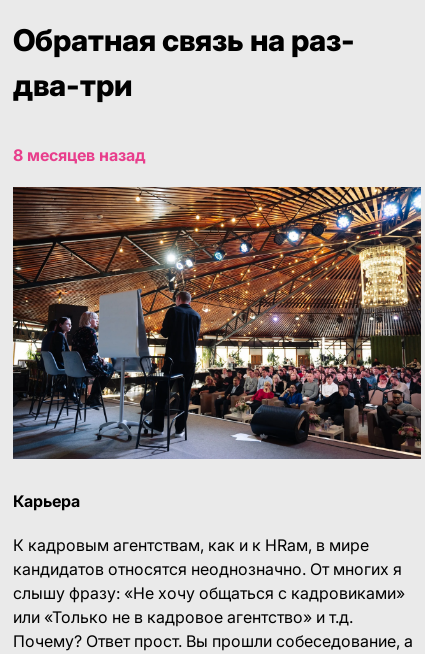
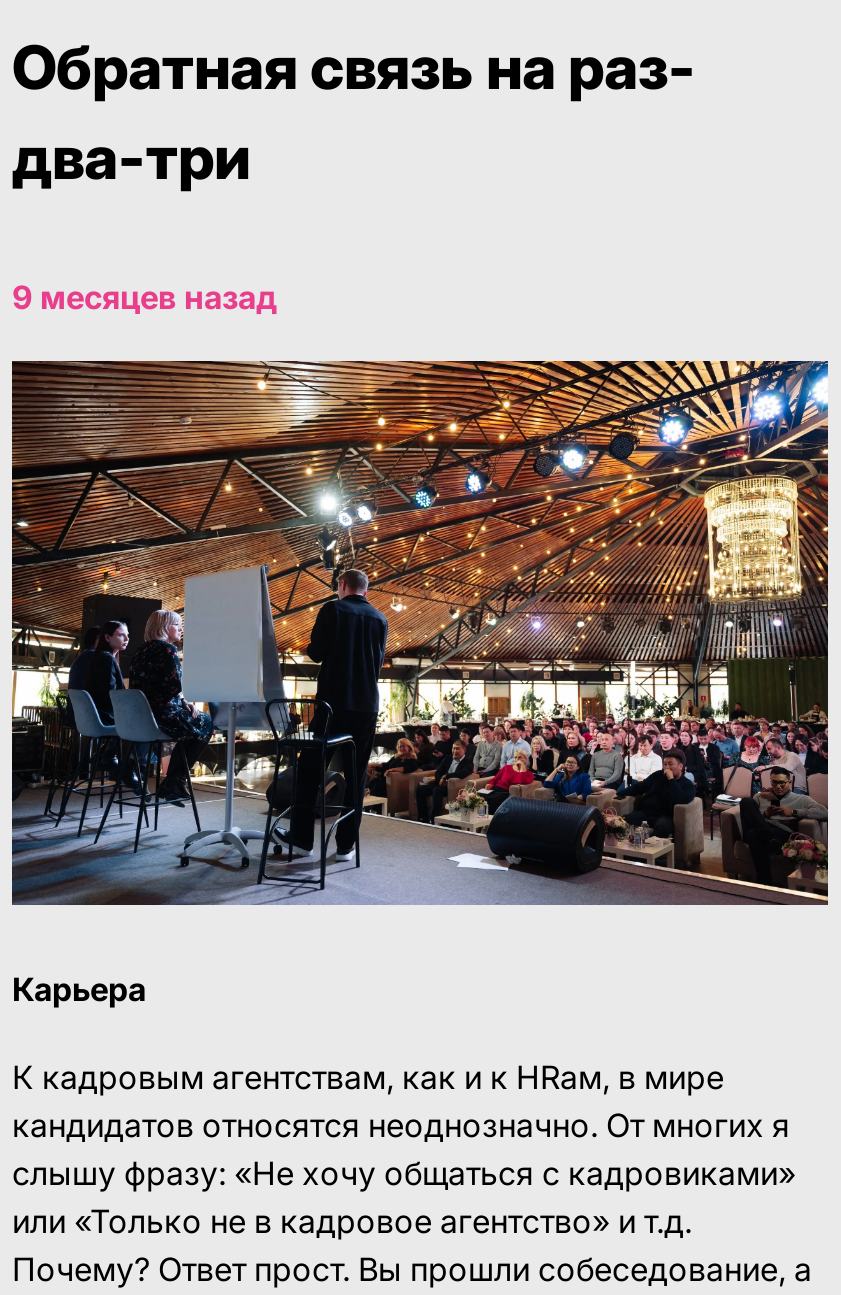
[13,145,146,165] 8 месяцев назад -> [12,277,278,317] 9 месяцев назад

